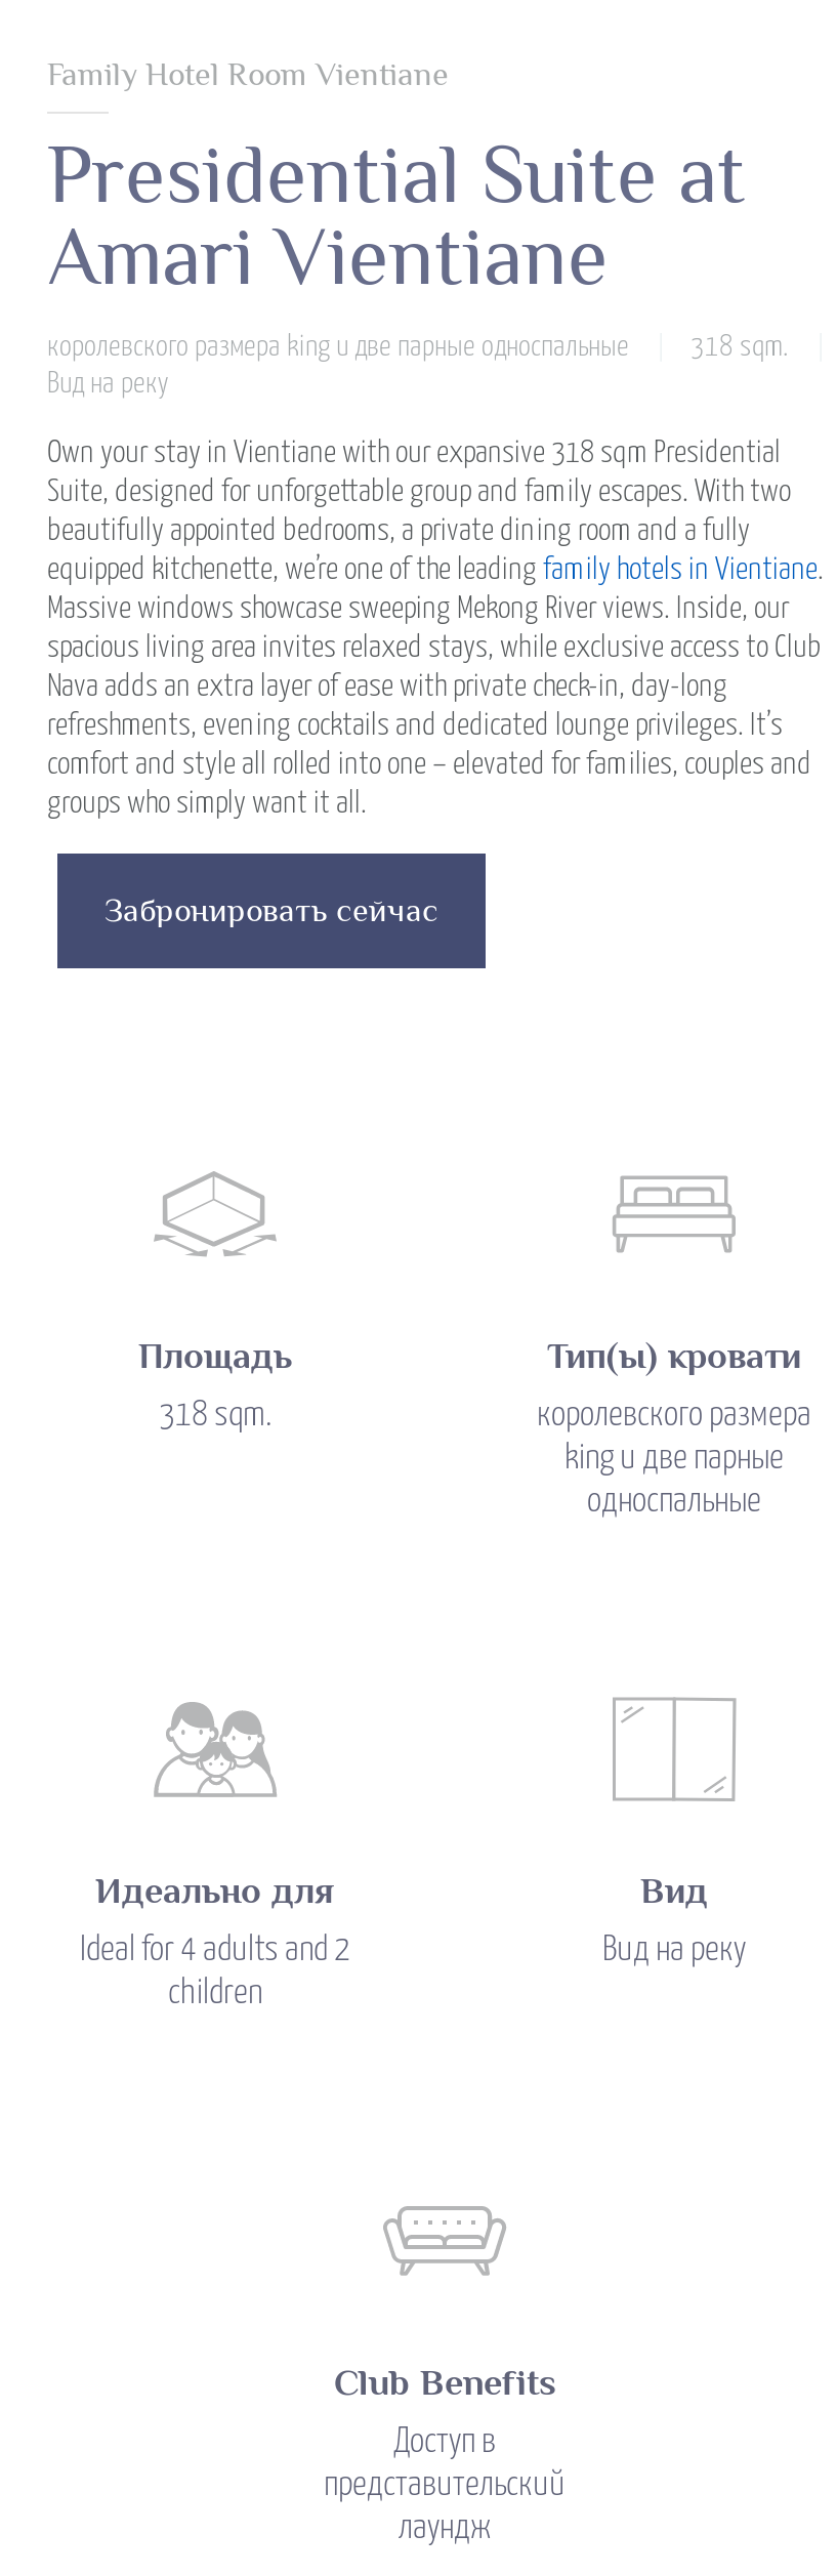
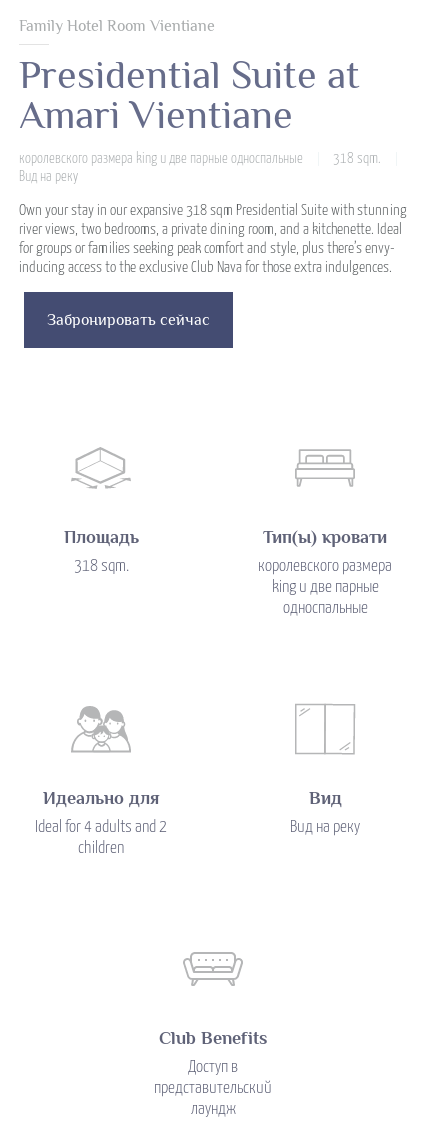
[47,437,824,818] Own your stay in Vientiane with our expansive 318 sqm Presidential | Suite, designed for unforgettable group and family escapes. With two | beautifully appointed bedrooms, a private dining room and a fully | equipped kitchenette, we’re one of the leading family hotels in Vientiane. | Massive windows showcase sweeping Mekong River views. Inside, our | spacious living area invites relaxed stays, while exclusive access to Club | Nava adds an extra layer of ease with private check-in, day-long | refreshments, evening cocktails and dedicated lounge privileges. It’s | comfort and style all rolled into one – elevated for families, couples and | groups who simply want it all. -> [19,203,407,275] Own your stay in our expansive 318 sqm Presidential Suite with stunning | river views, two bedrooms, a private dining room, and a kitchenette. Ideal | for groups or families seeking peak comfort and style, plus there’s envy- | inducing access to the exclusive Club Nava for those extra indulgences.

